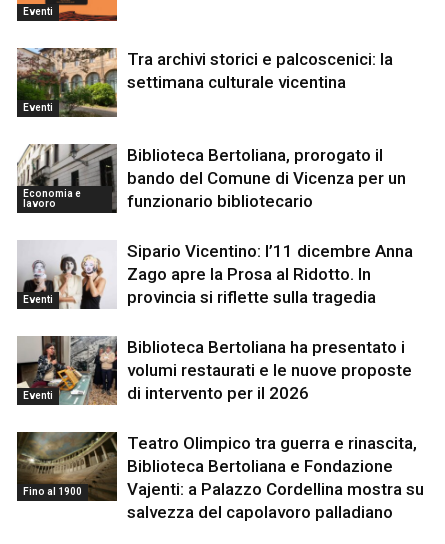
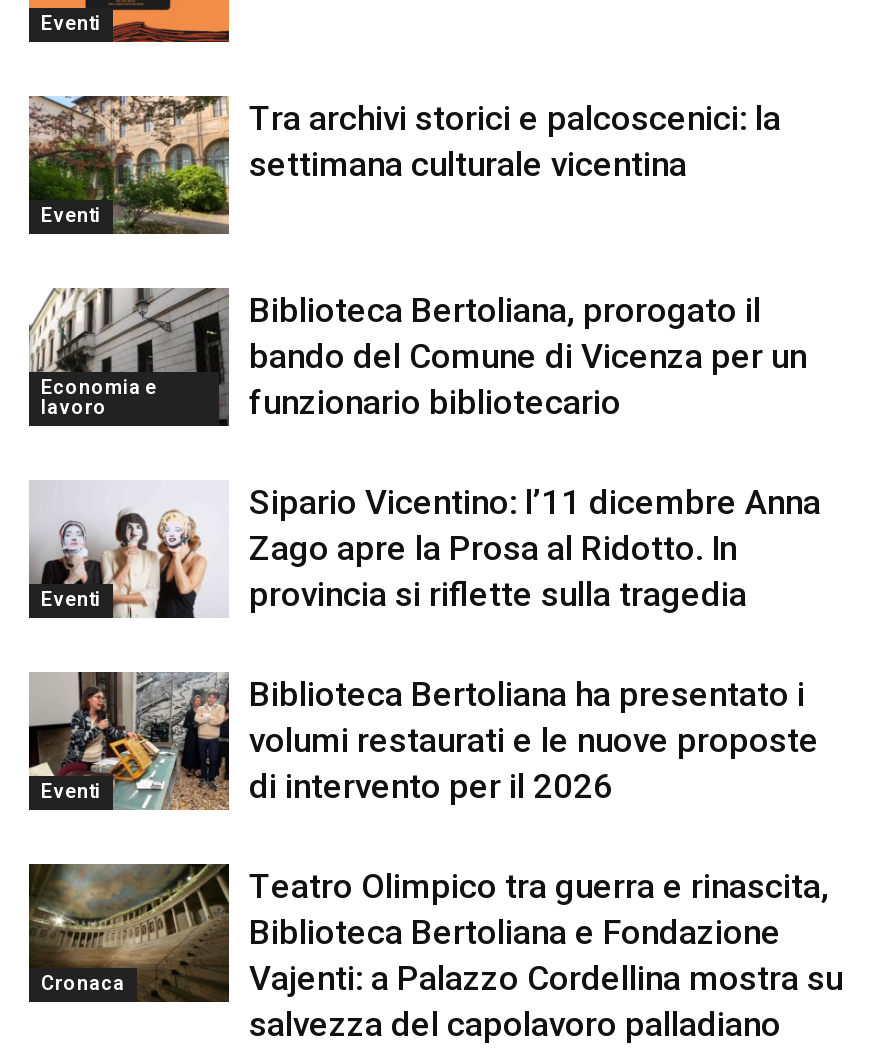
[23,486,82,497] Fino al 1900 -> [41,972,125,994] Cronaca

